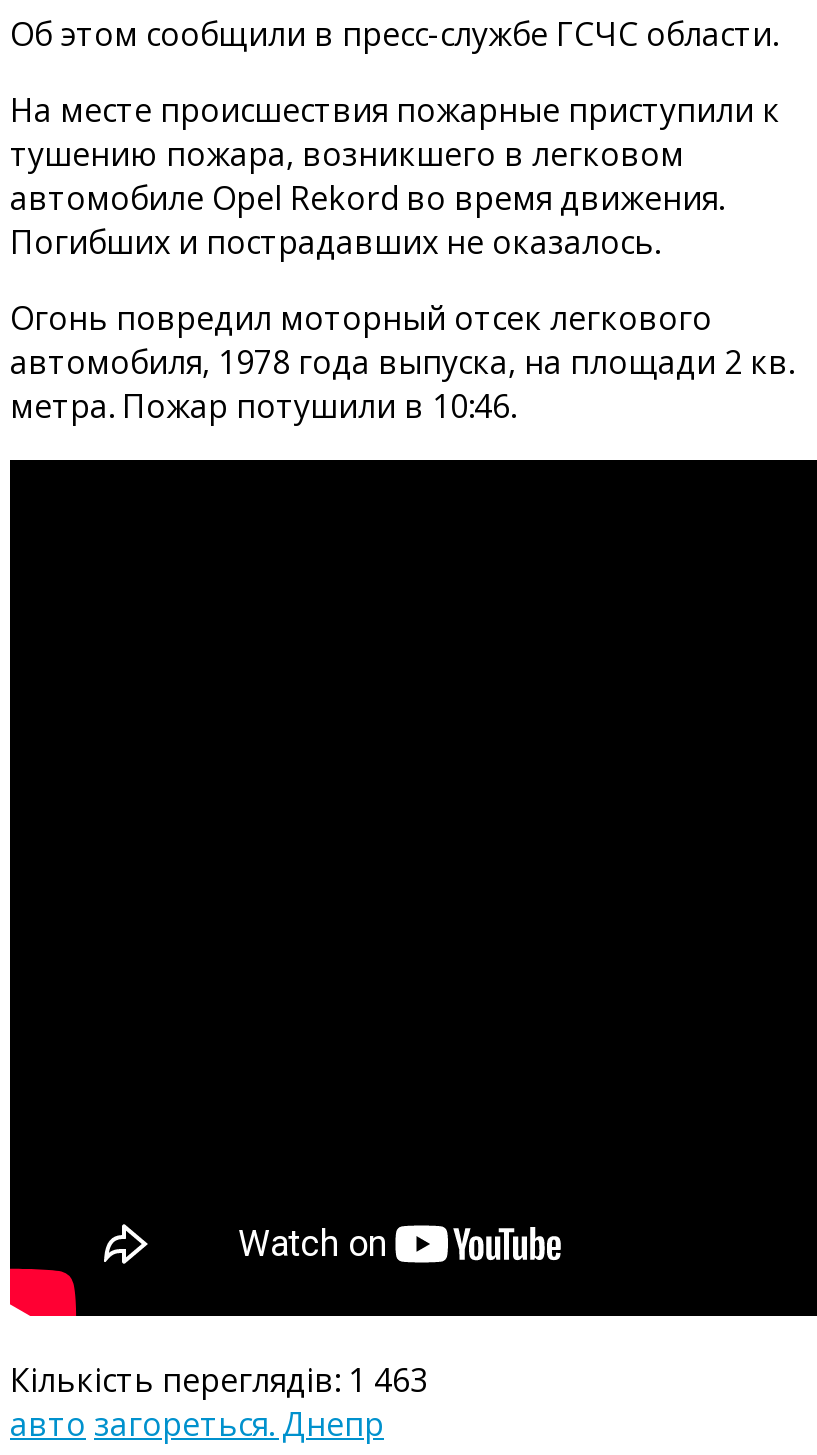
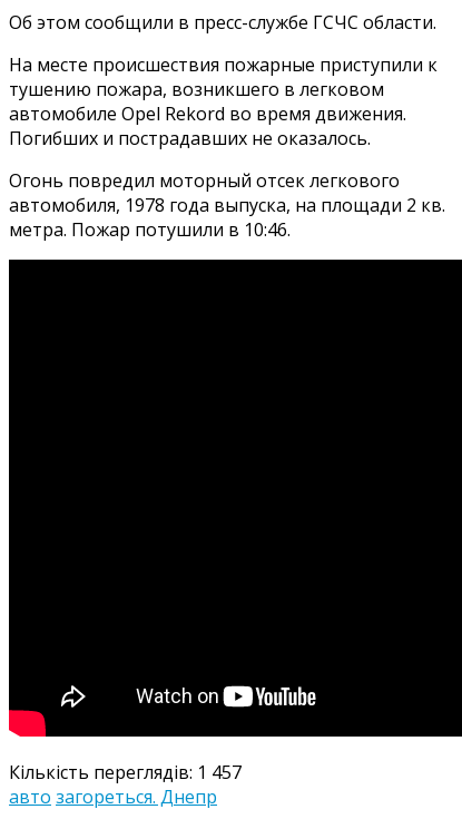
[10,1357,428,1401] Кількість переглядів: 1 463 -> [9,760,242,784] Кількість переглядів: 1 457

